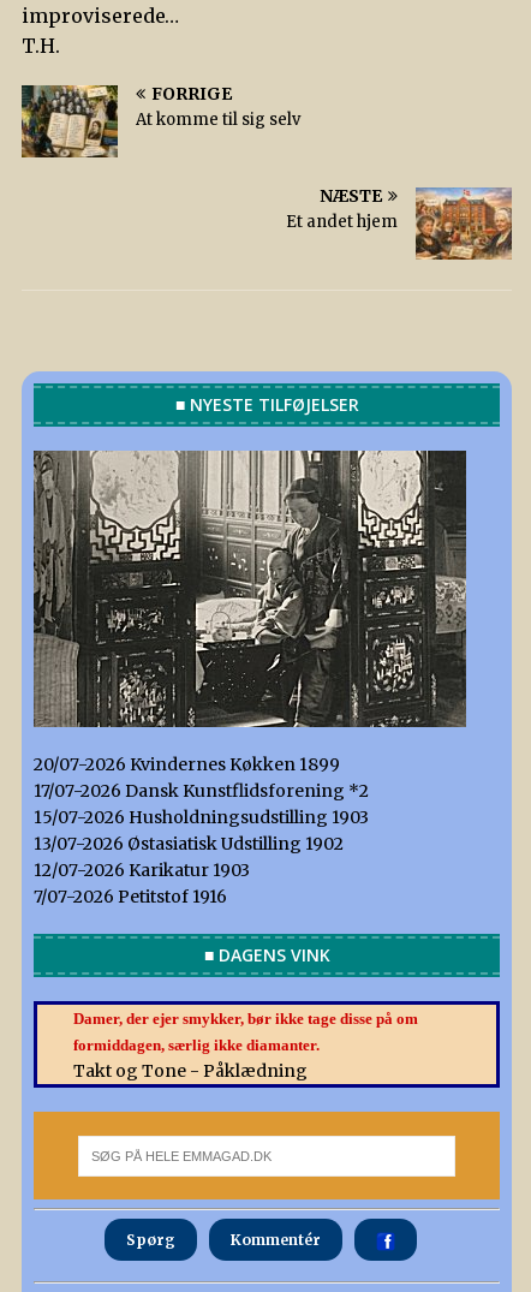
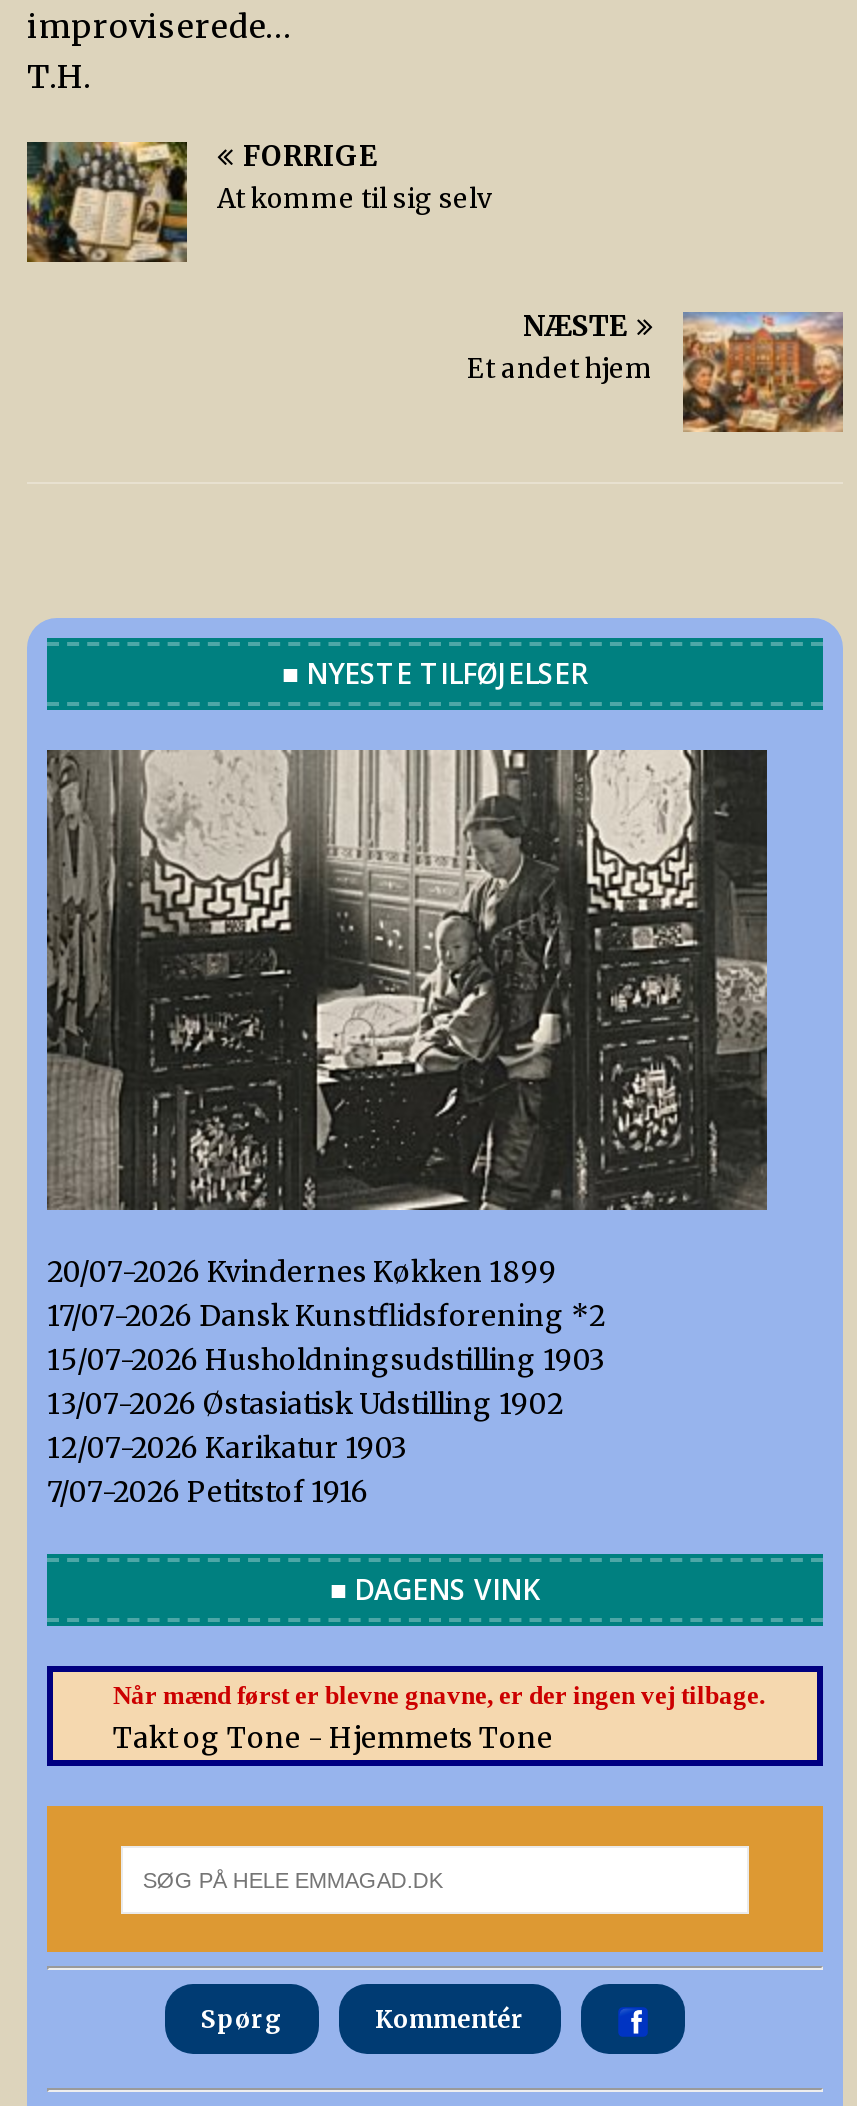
[73,1010,418,1082] Damer, der ejer smykker, bør ikke tage disse på om | formiddagen, særlig ikke diamanter. | Takt og Tone - Påklædning -> [113,1680,765,1756] Når mænd først er blevne gnavne, er der ingen vej tilbage. | Takt og Tone - Hjemmets Tone

